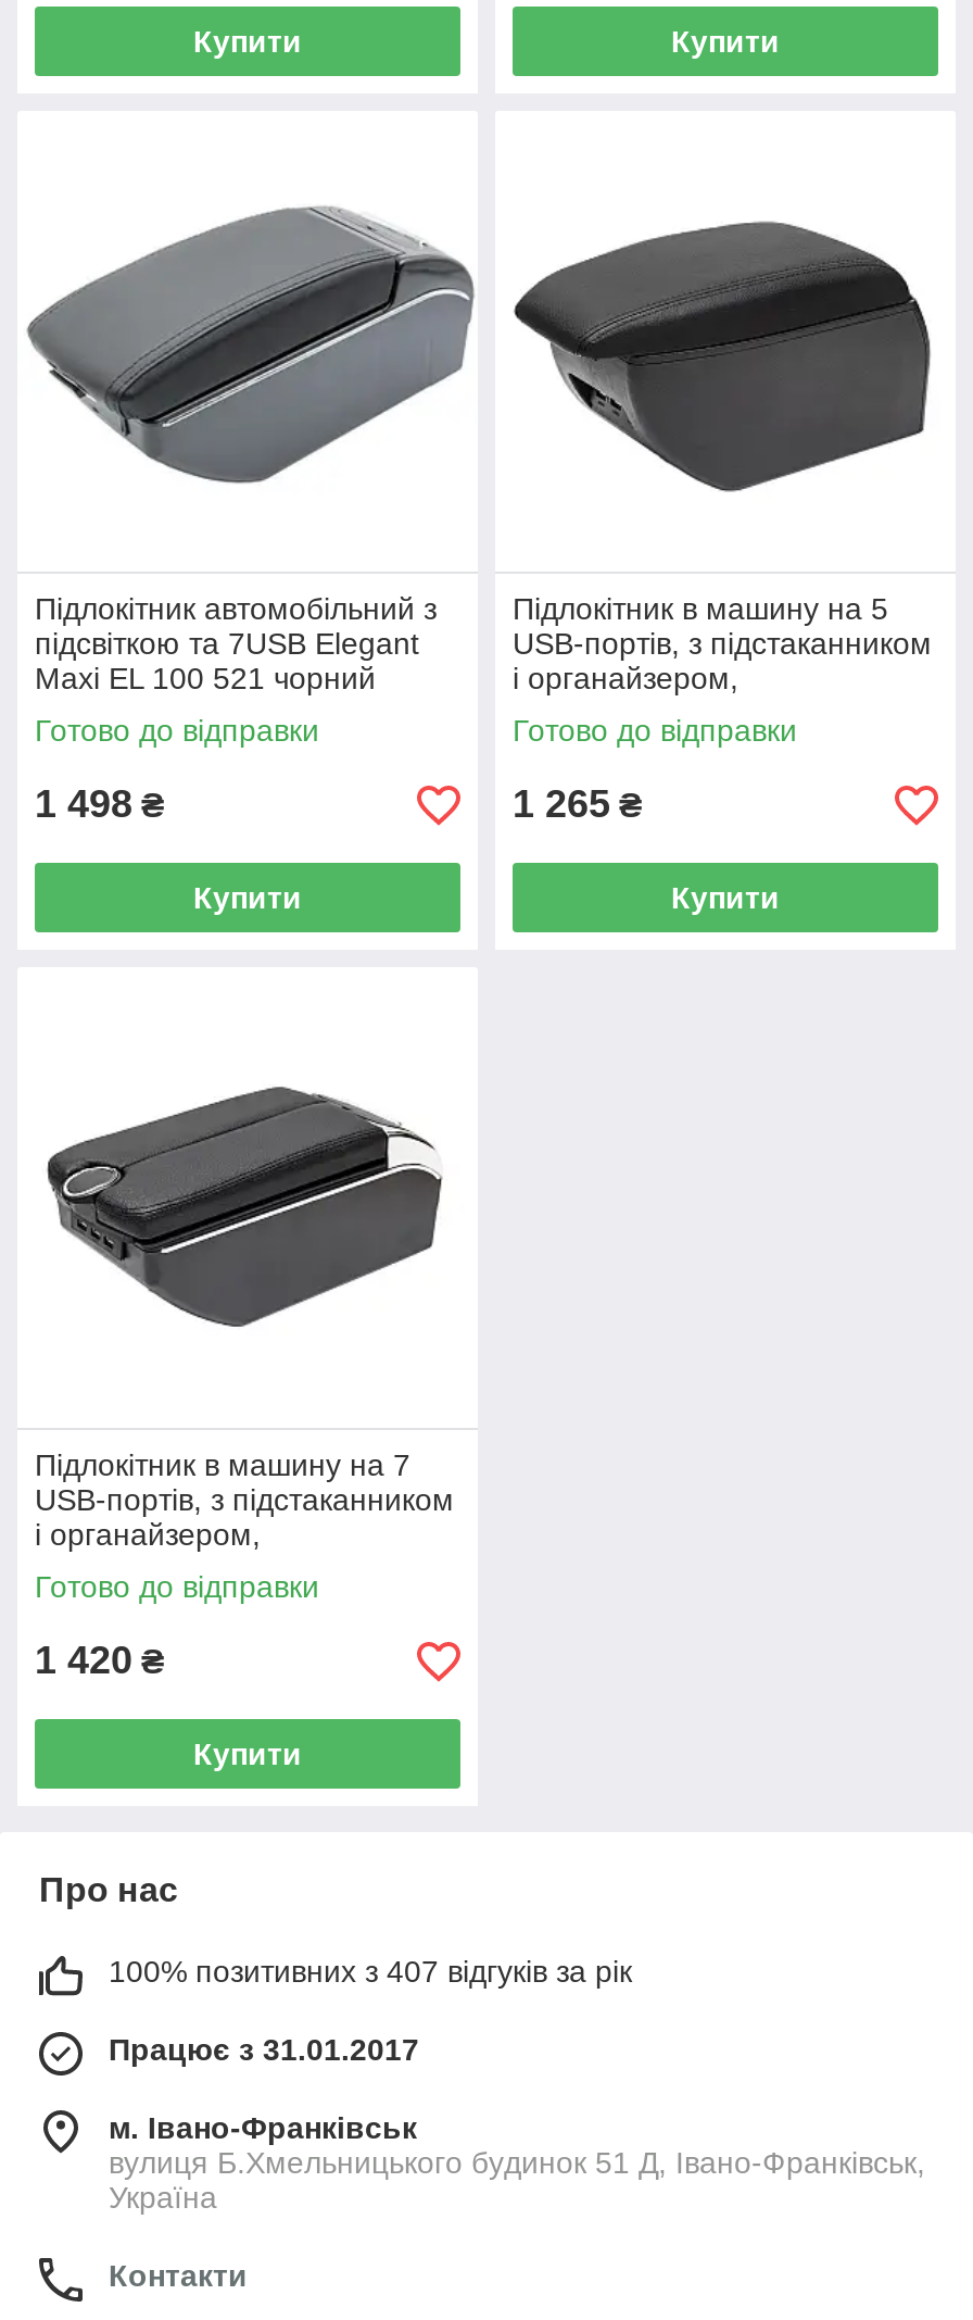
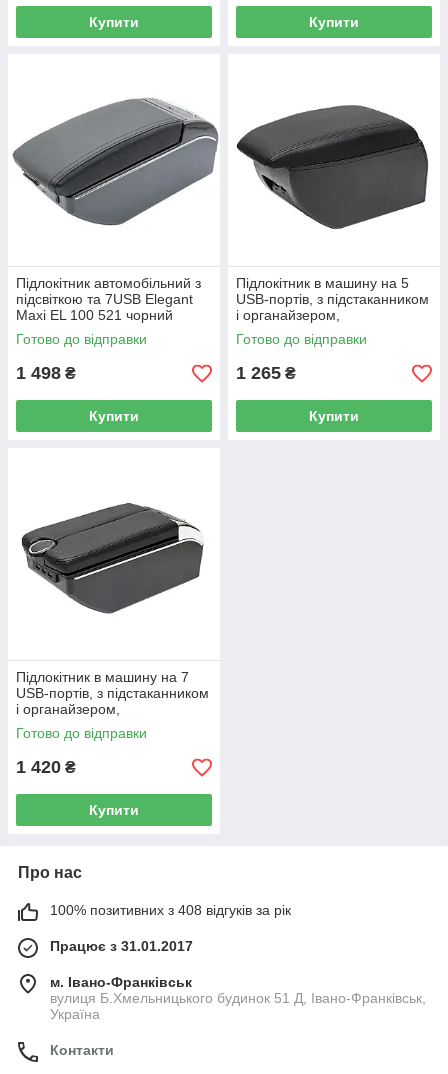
[109,1954,632,1989] 100% позитивних з 407 відгуків за рік -> [50,902,291,918] 100% позитивних з 408 відгуків за рік

